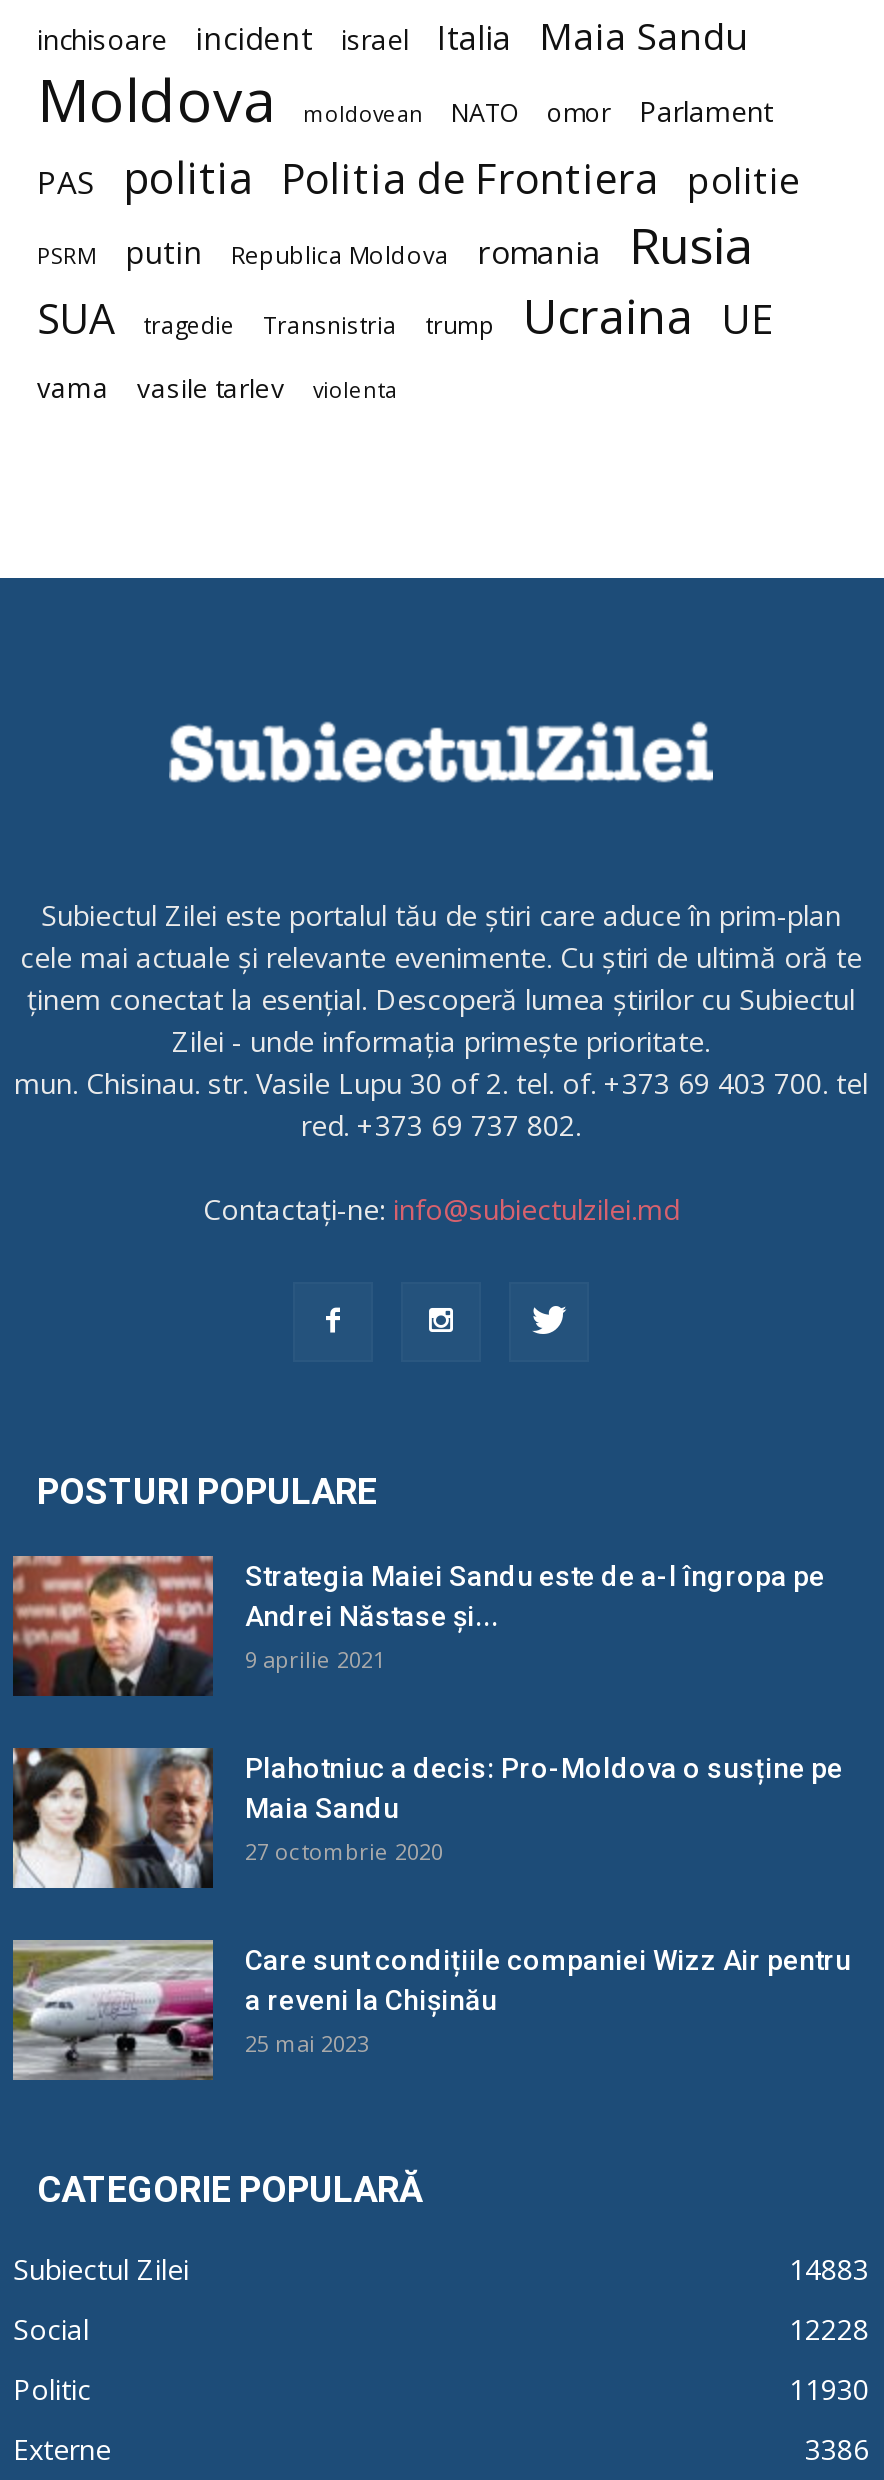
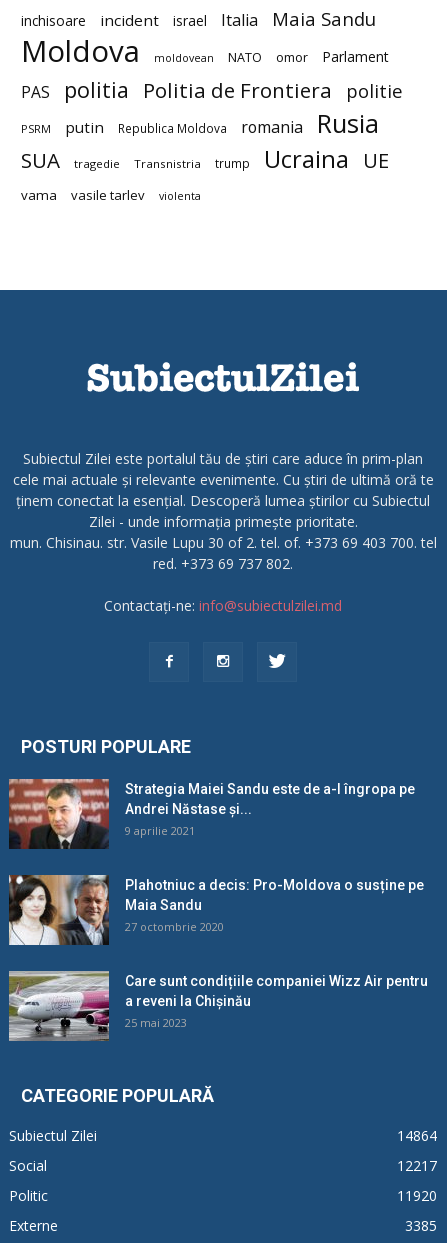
[789,2249,869,2287] 14883 -> [397,1126,437,1145] 14864
[789,2309,869,2347] 12228 -> [397,1156,437,1175] 12217
[789,2369,869,2407] 11930 -> [397,1186,437,1205] 11920
[805,2429,869,2467] 3386 -> [405,1216,437,1235] 3385

